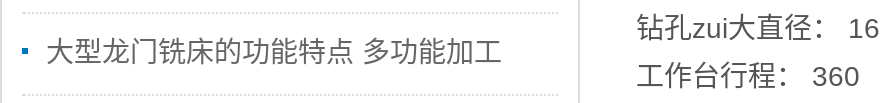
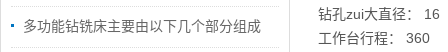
[46,38,502,68] 大型龙门铣床的功能特点 多功能加工 -> [23,19,261,34] 多功能钻铣床主要由以下几个部分组成

